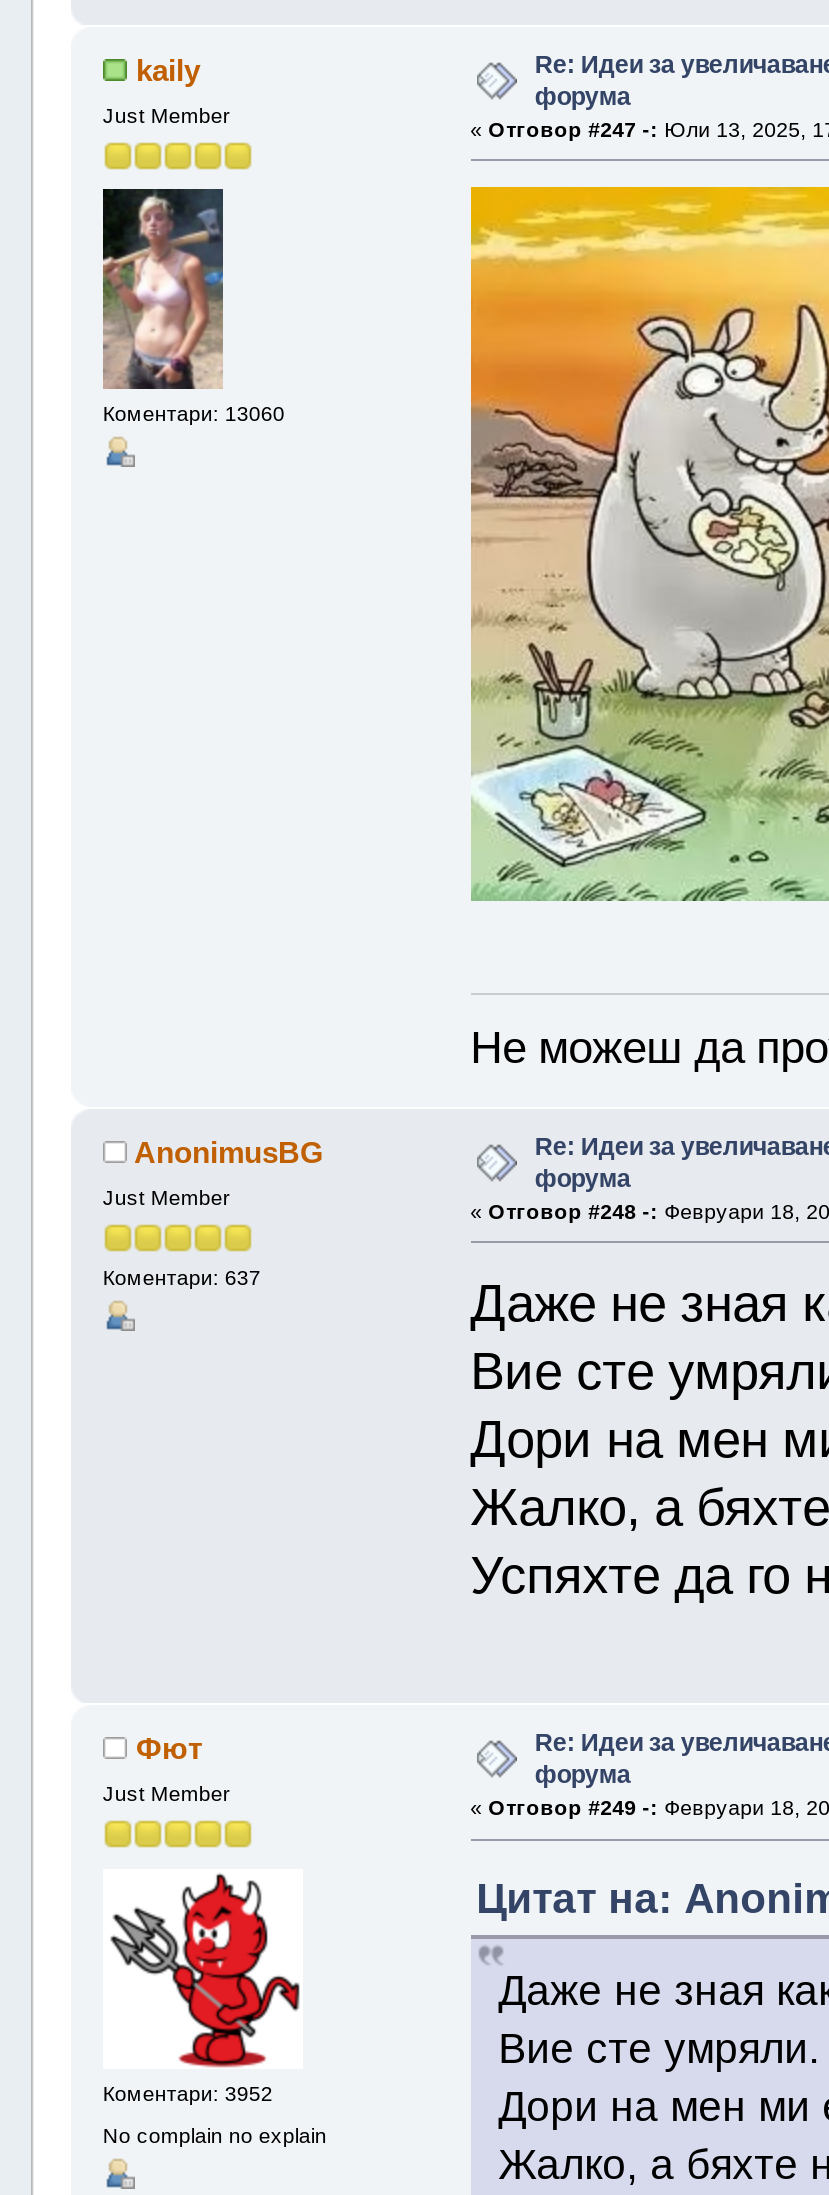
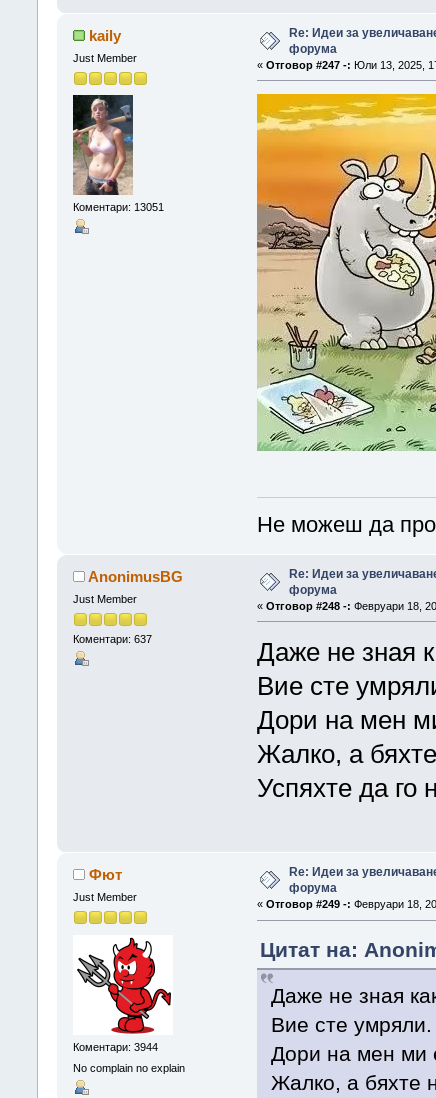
[103,401,285,425] Коментари: 13060 -> [73,201,164,213] Коментари: 13051
[103,2080,273,2104] Коментари: 3952 -> [73,1041,158,1053] Коментари: 3944

